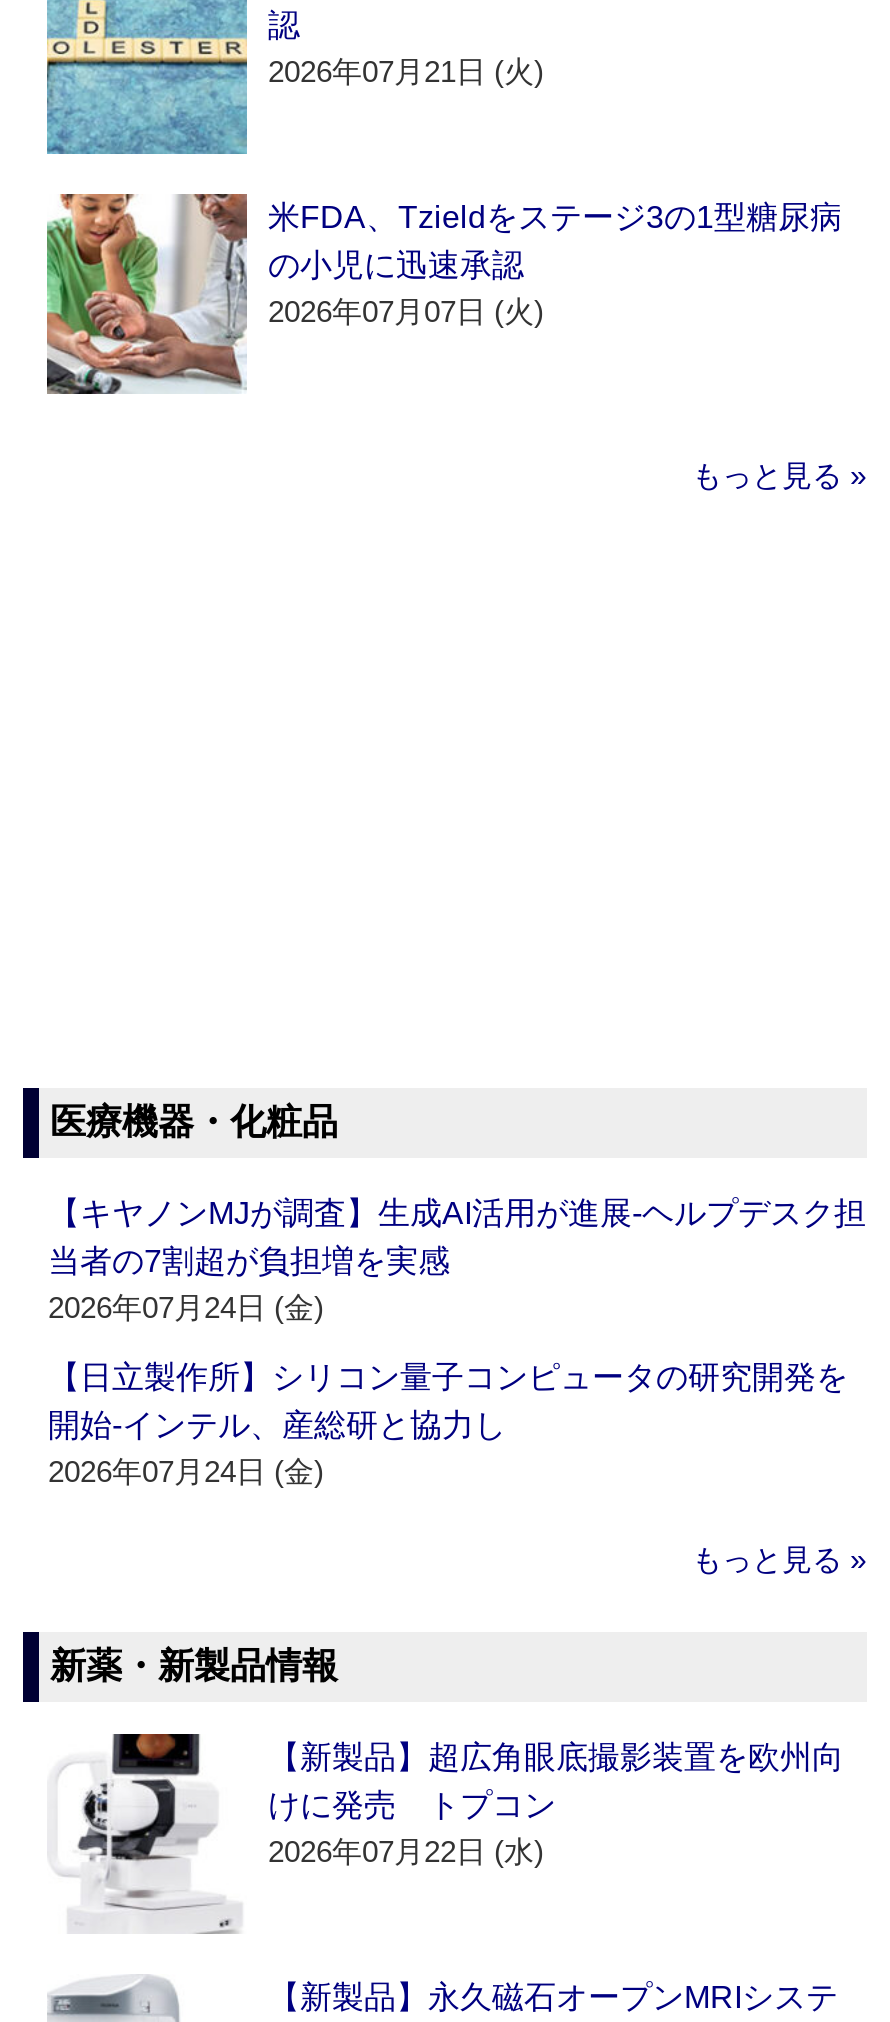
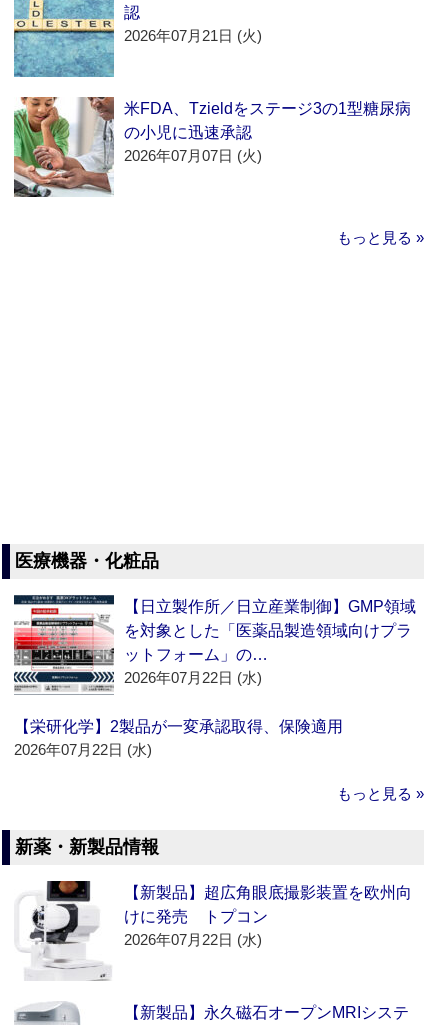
[48,1197,866,1325] 【キヤノンMJが調査】生成AI活用が進展‐ヘルプデスク担 | 当者の7割超が負担増を実感 | 2026年07月24日 (金) -> [124,598,416,686] 【日立製作所／日立産業制御】GMP領域 | を対象とした「医薬品製造領域向けプラ | ットフォーム」の… | 2026年07月22日 (水)
[48,1361,848,1489] 【日立製作所】シリコン量子コンピュータの研究開発を | 開始‐インテル、産総研と協力し | 2026年07月24日 (金) -> [14,718,343,758] 【栄研化学】2製品が一変承認取得、保険適用 | 2026年07月22日 (水)

